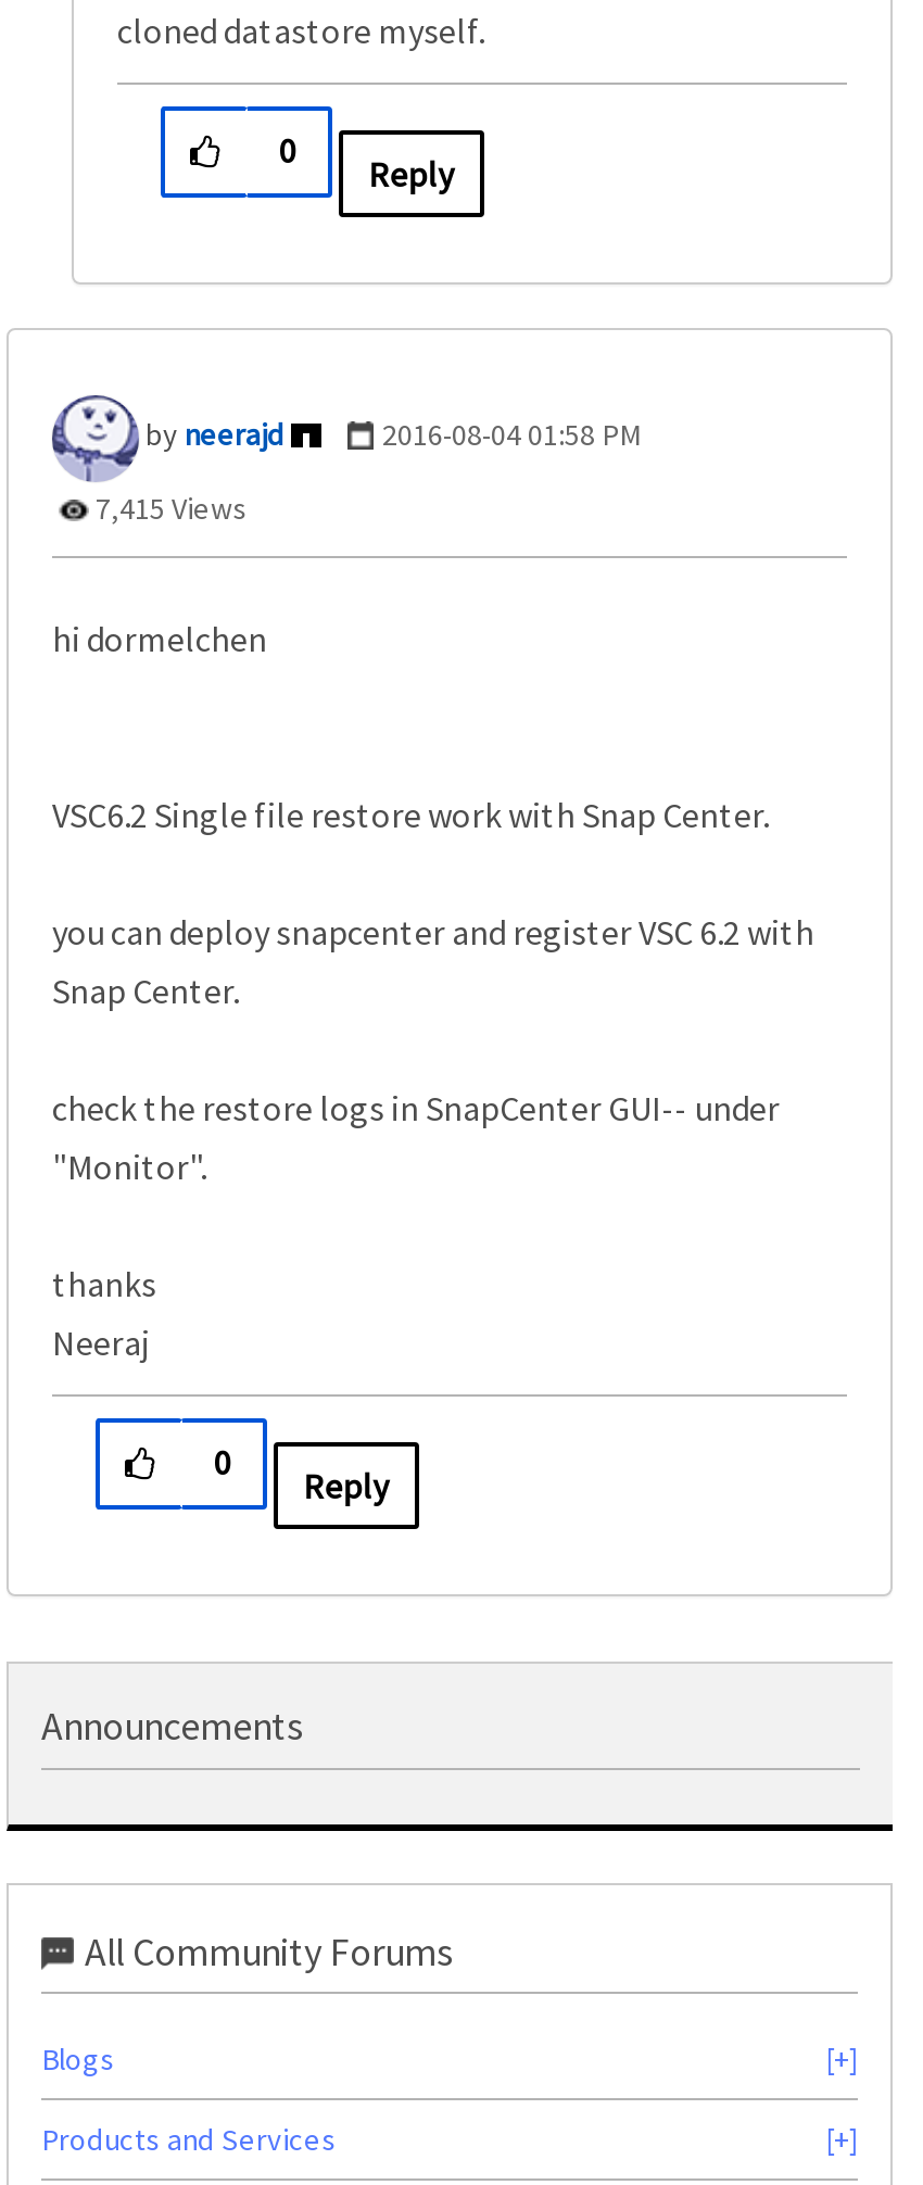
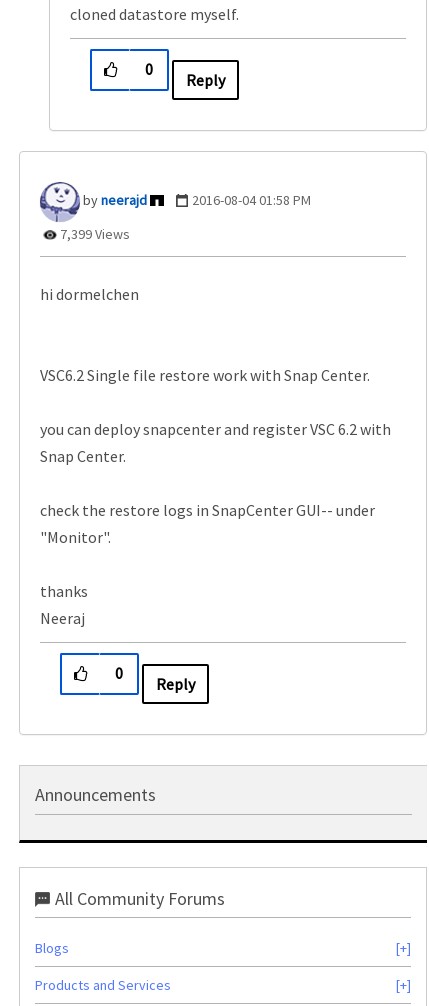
[89,489,248,528] 7,415 Views -> [57,225,130,243] 7,399 Views

